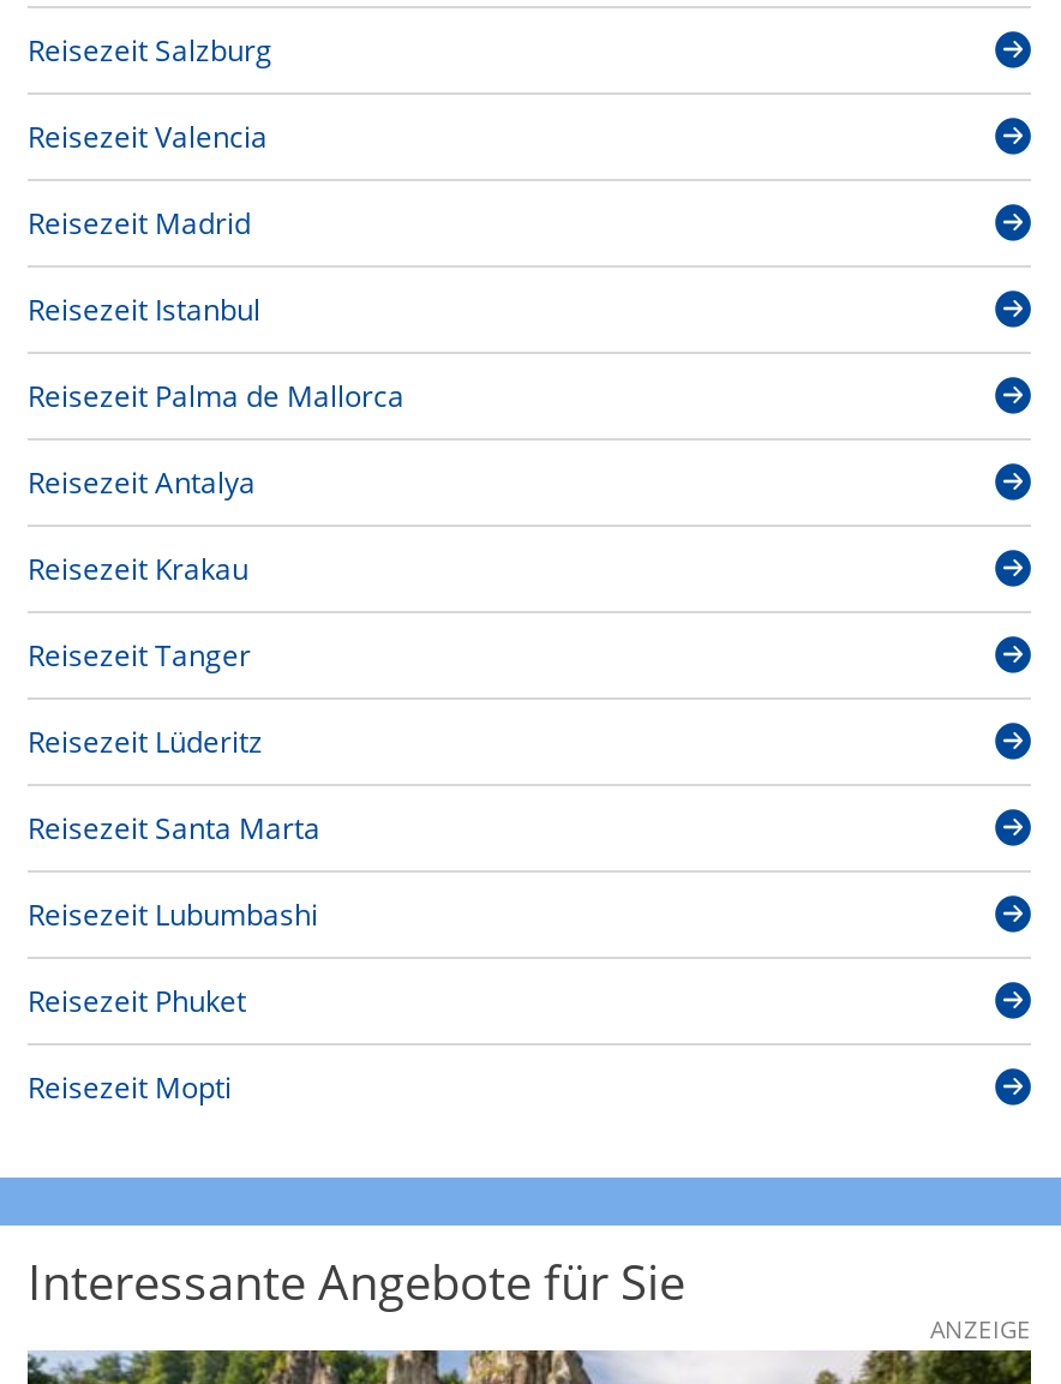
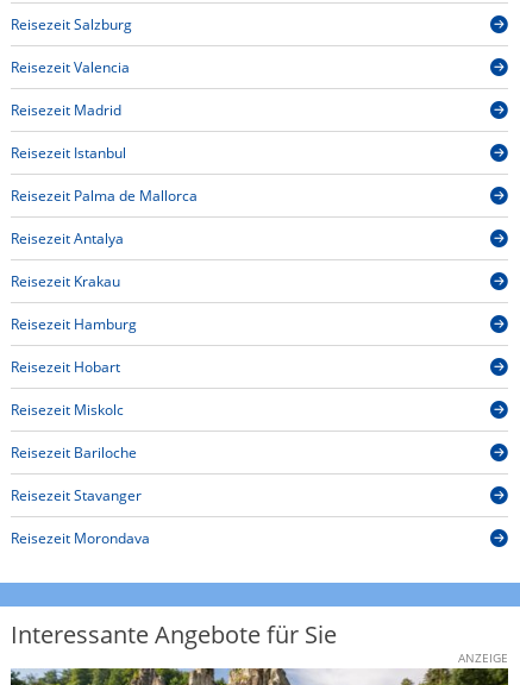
[28,635,251,676] Reisezeit Tanger -> [11,314,137,334] Reisezeit Hamburg
[28,722,263,763] Reisezeit Lüderitz -> [11,357,120,377] Reisezeit Hobart
[28,808,320,849] Reisezeit Santa Marta -> [11,400,124,420] Reisezeit Miskolc
[28,895,318,936] Reisezeit Lubumbashi -> [11,443,137,463] Reisezeit Bariloche
[28,981,246,1022] Reisezeit Phuket -> [11,485,142,506] Reisezeit Stavanger
[28,1068,232,1108] Reisezeit Mopti -> [11,528,150,548] Reisezeit Morondava

